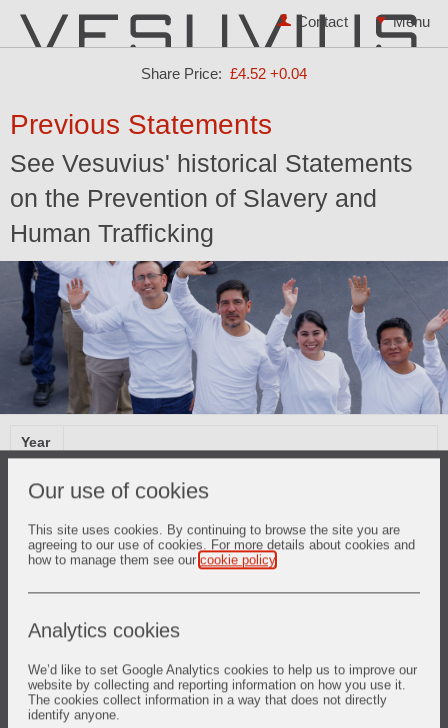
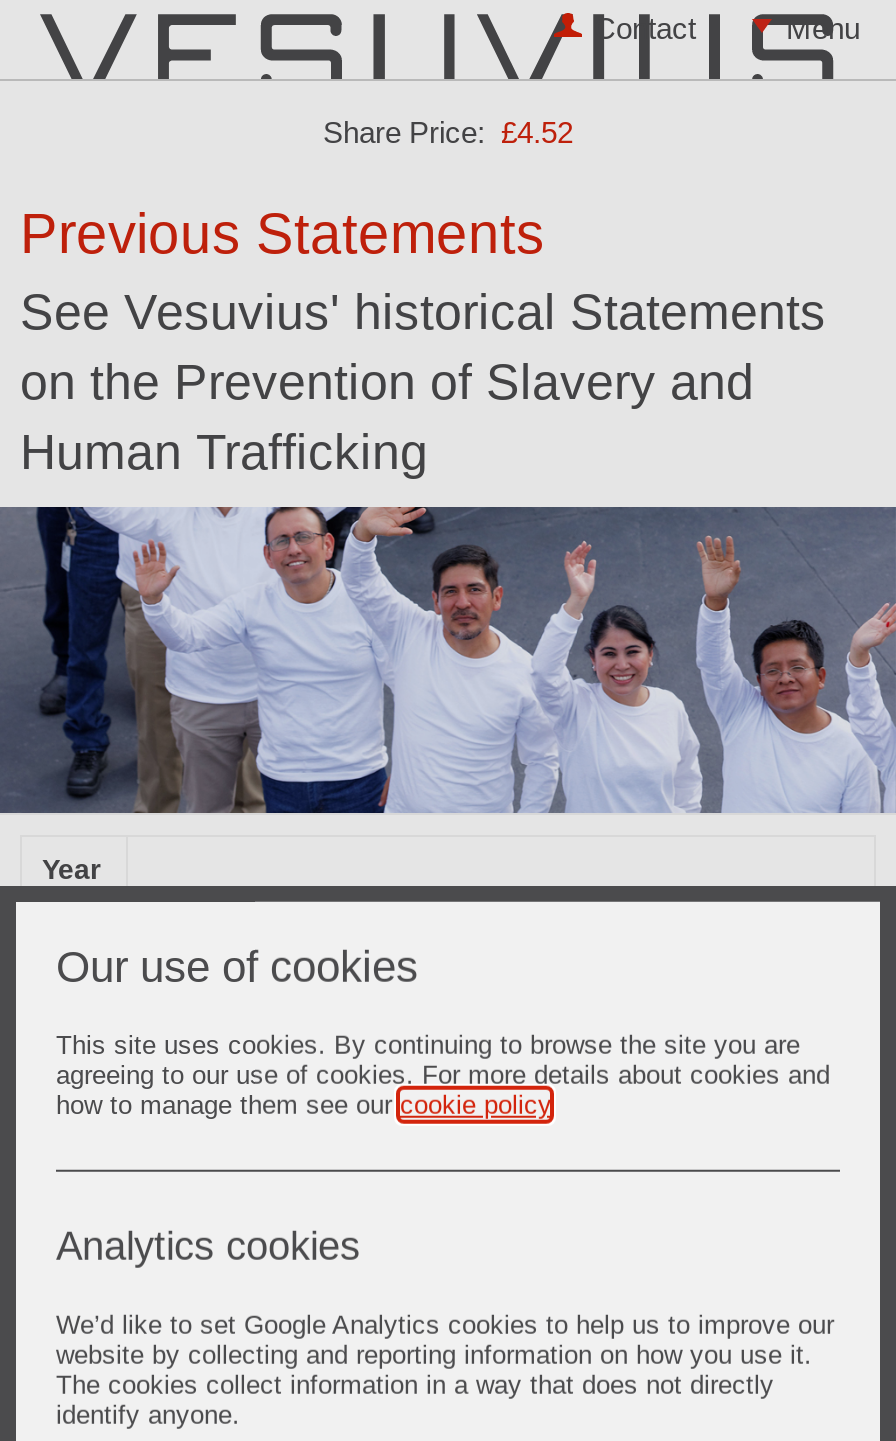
[141,65,307,82] Share Price: £4.52 +0.04 -> [323,115,573,149] Share Price: £4.52

